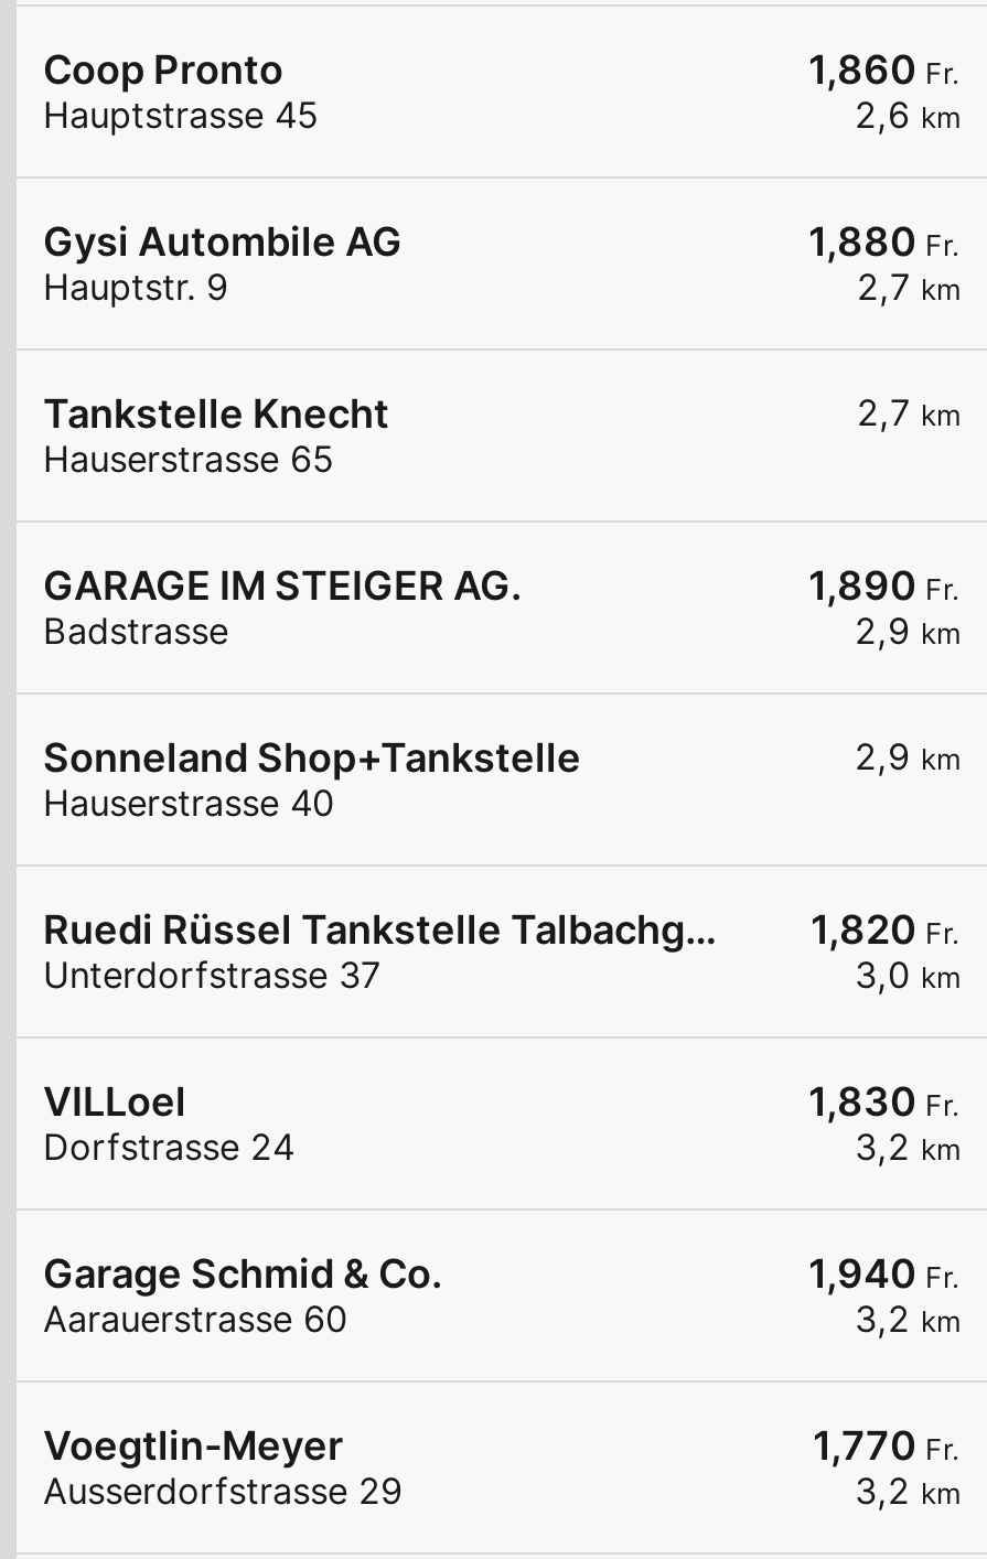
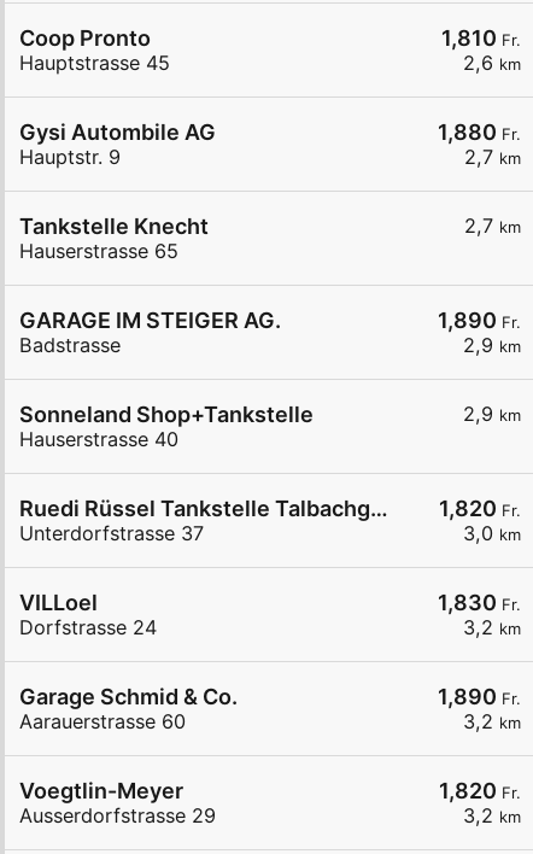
[808,46,961,93] 1,860 Fr. -> [441,25,521,51] 1,810 Fr.
[808,1250,961,1297] 1,940 Fr. -> [438,684,521,709] 1,890 Fr.
[813,1422,961,1469] 1,770 Fr. -> [439,778,521,803] 1,820 Fr.

